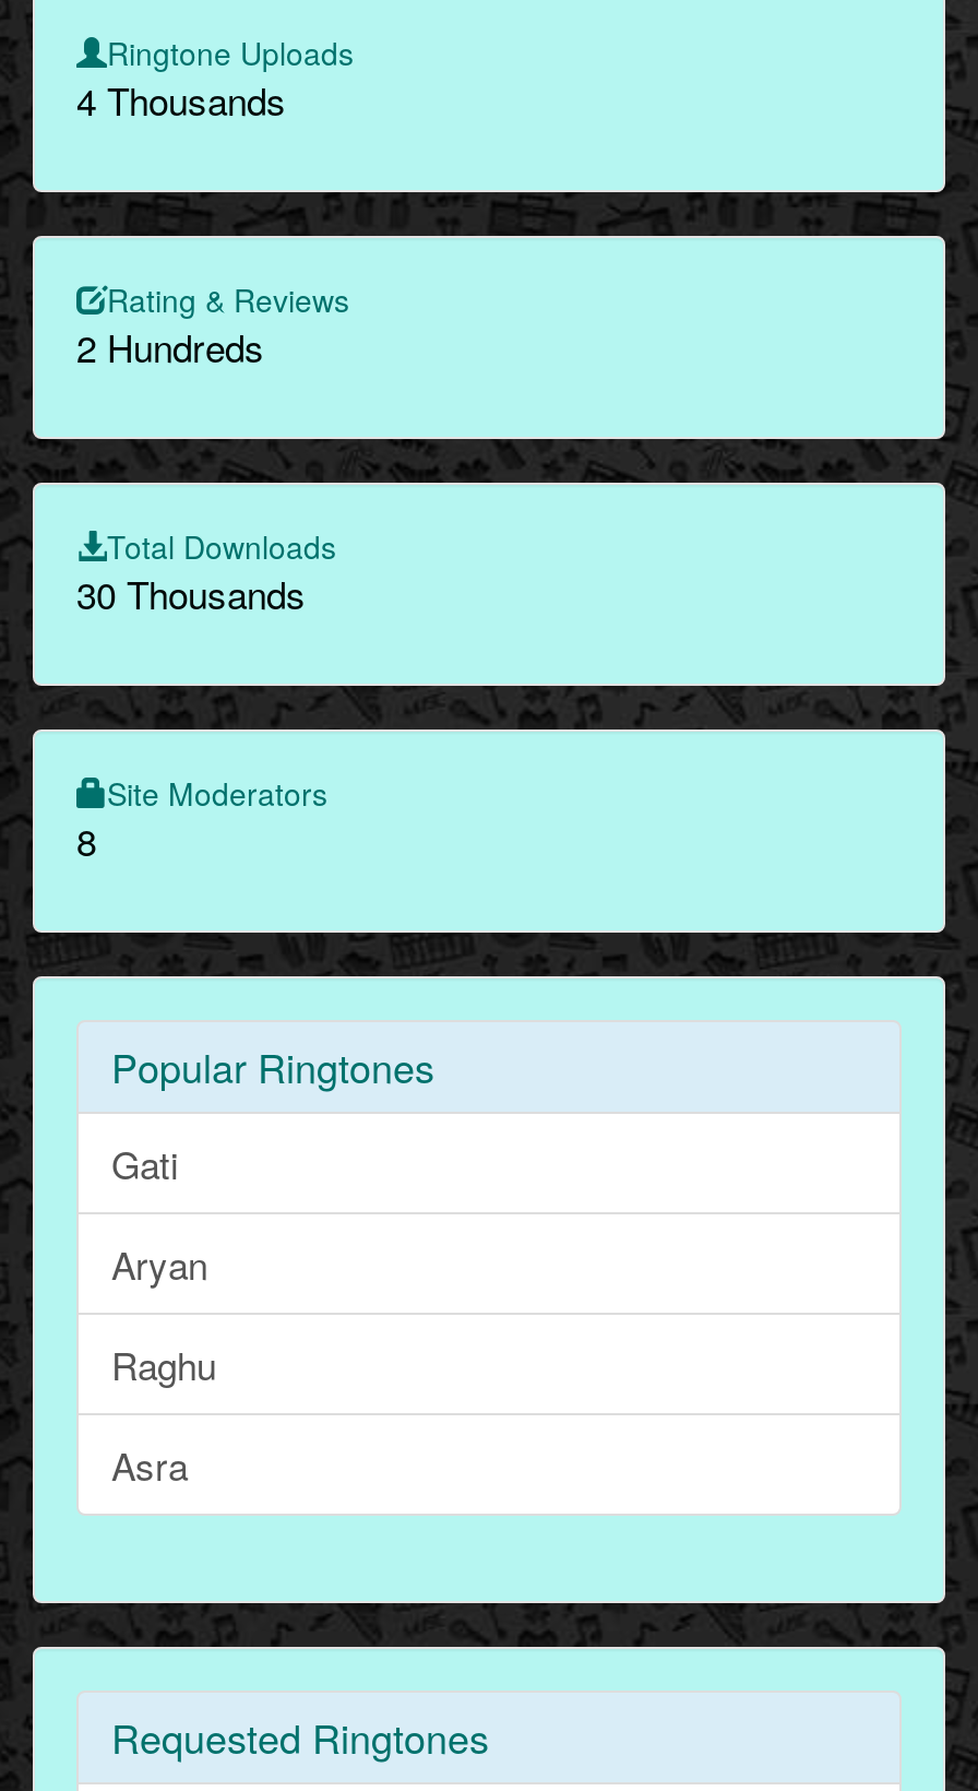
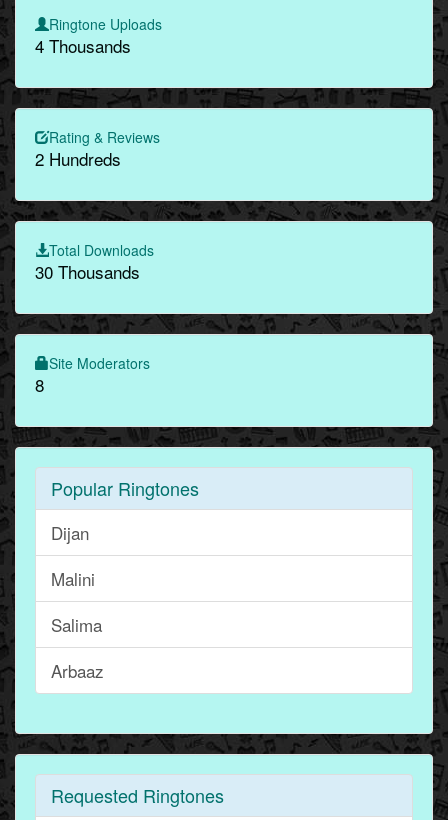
[111,1135,179,1190] Gati -> [51,520,89,545] Dijan
[111,1236,207,1290] Aryan -> [51,566,95,591] Malini
[111,1336,216,1391] Raghu -> [51,612,102,637] Salima
[111,1437,188,1491] Asra -> [51,658,104,683] Arbaaz

